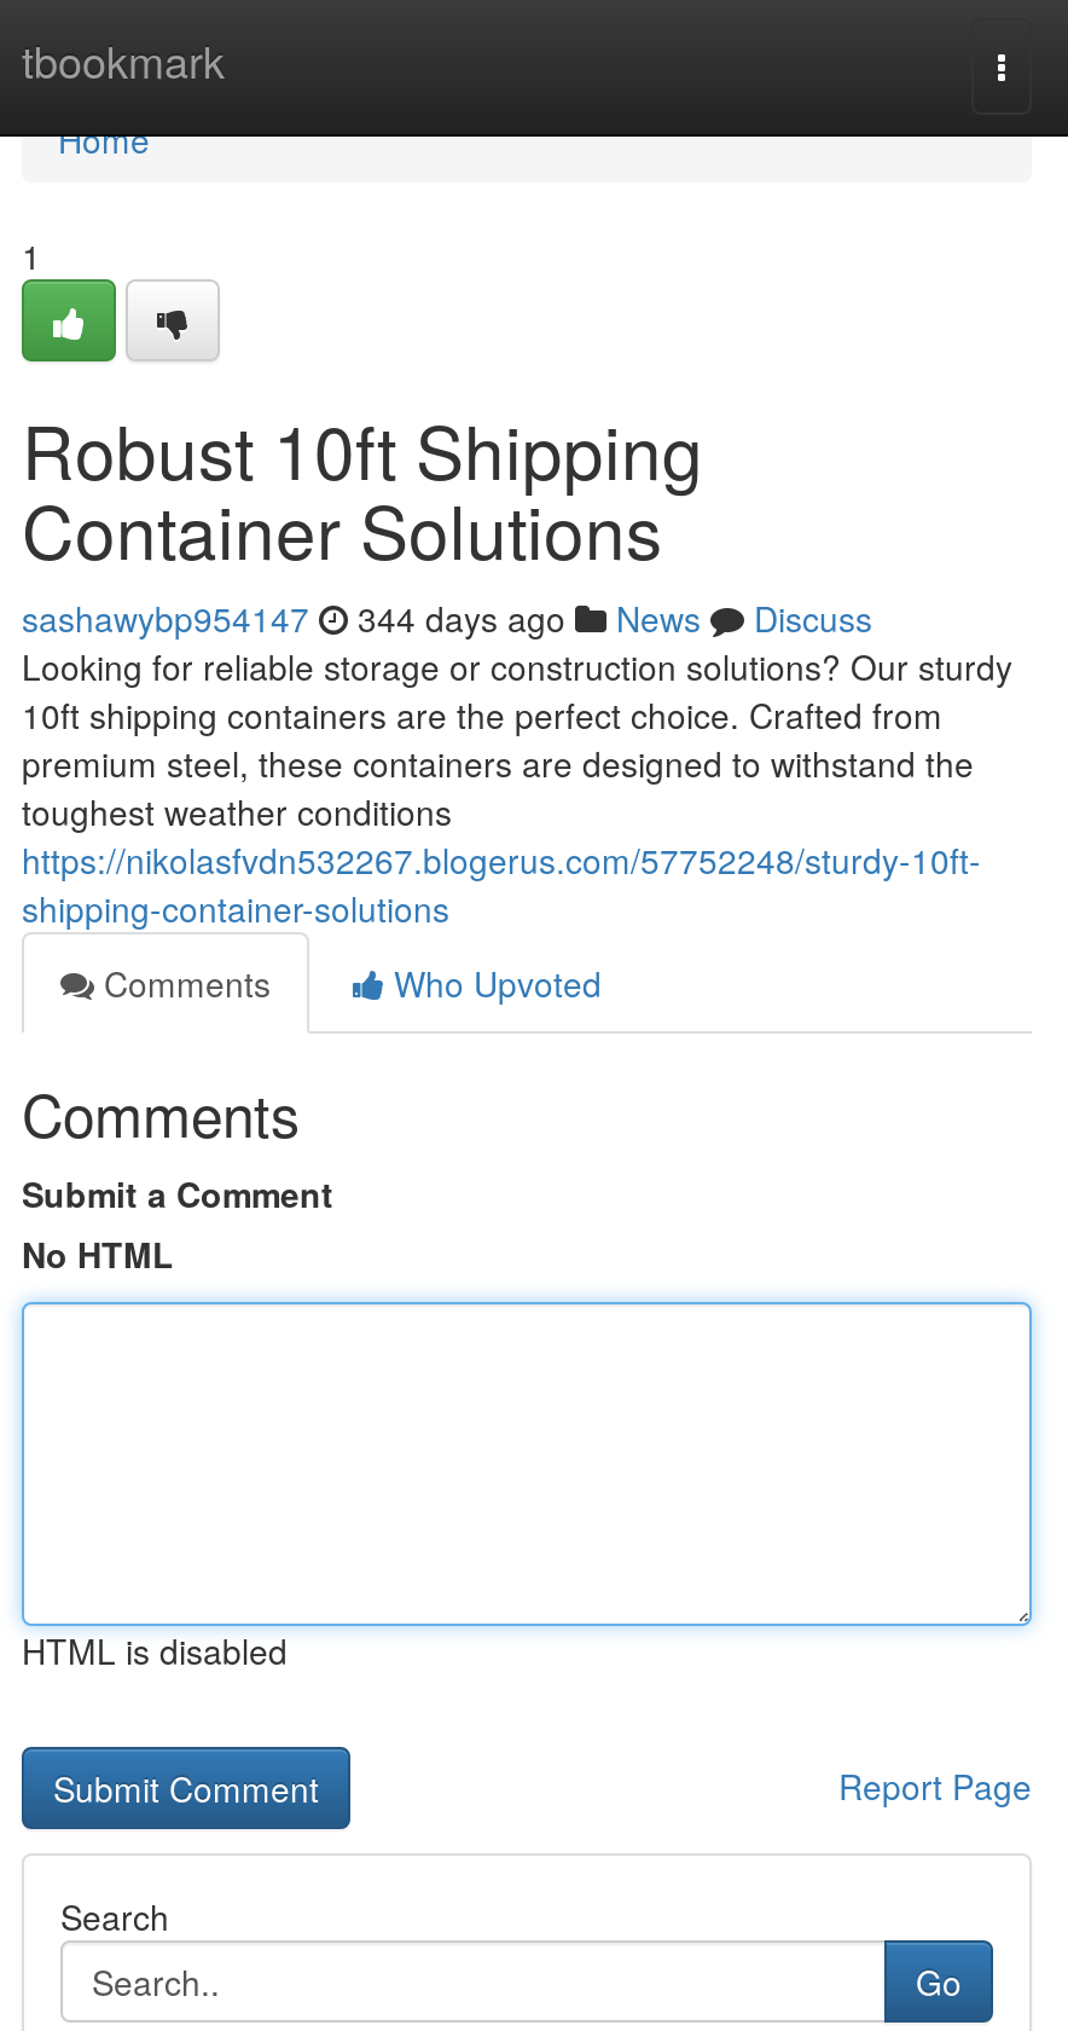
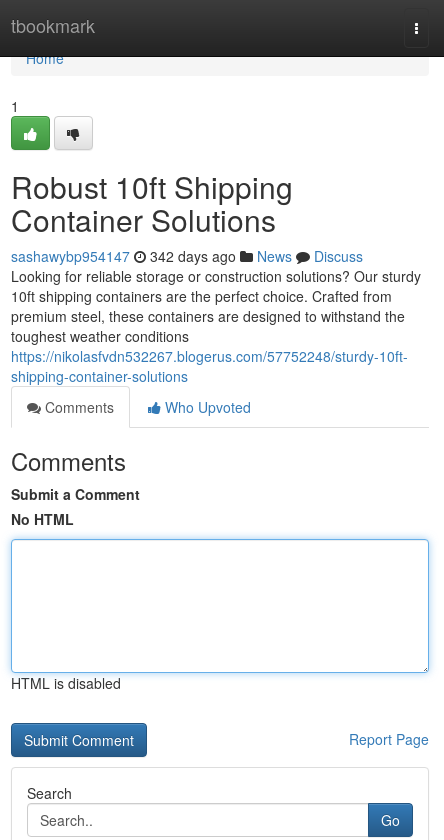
[22,594,872,642] sashawybp954147 344 days ago News Discuss -> [11,246,363,266] sashawybp954147 342 days ago News Discuss

